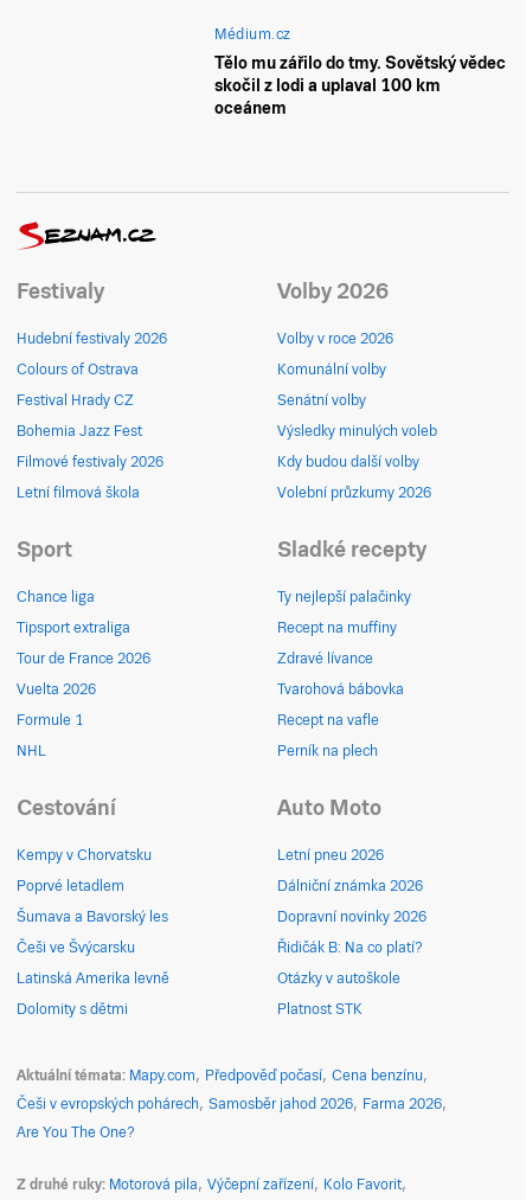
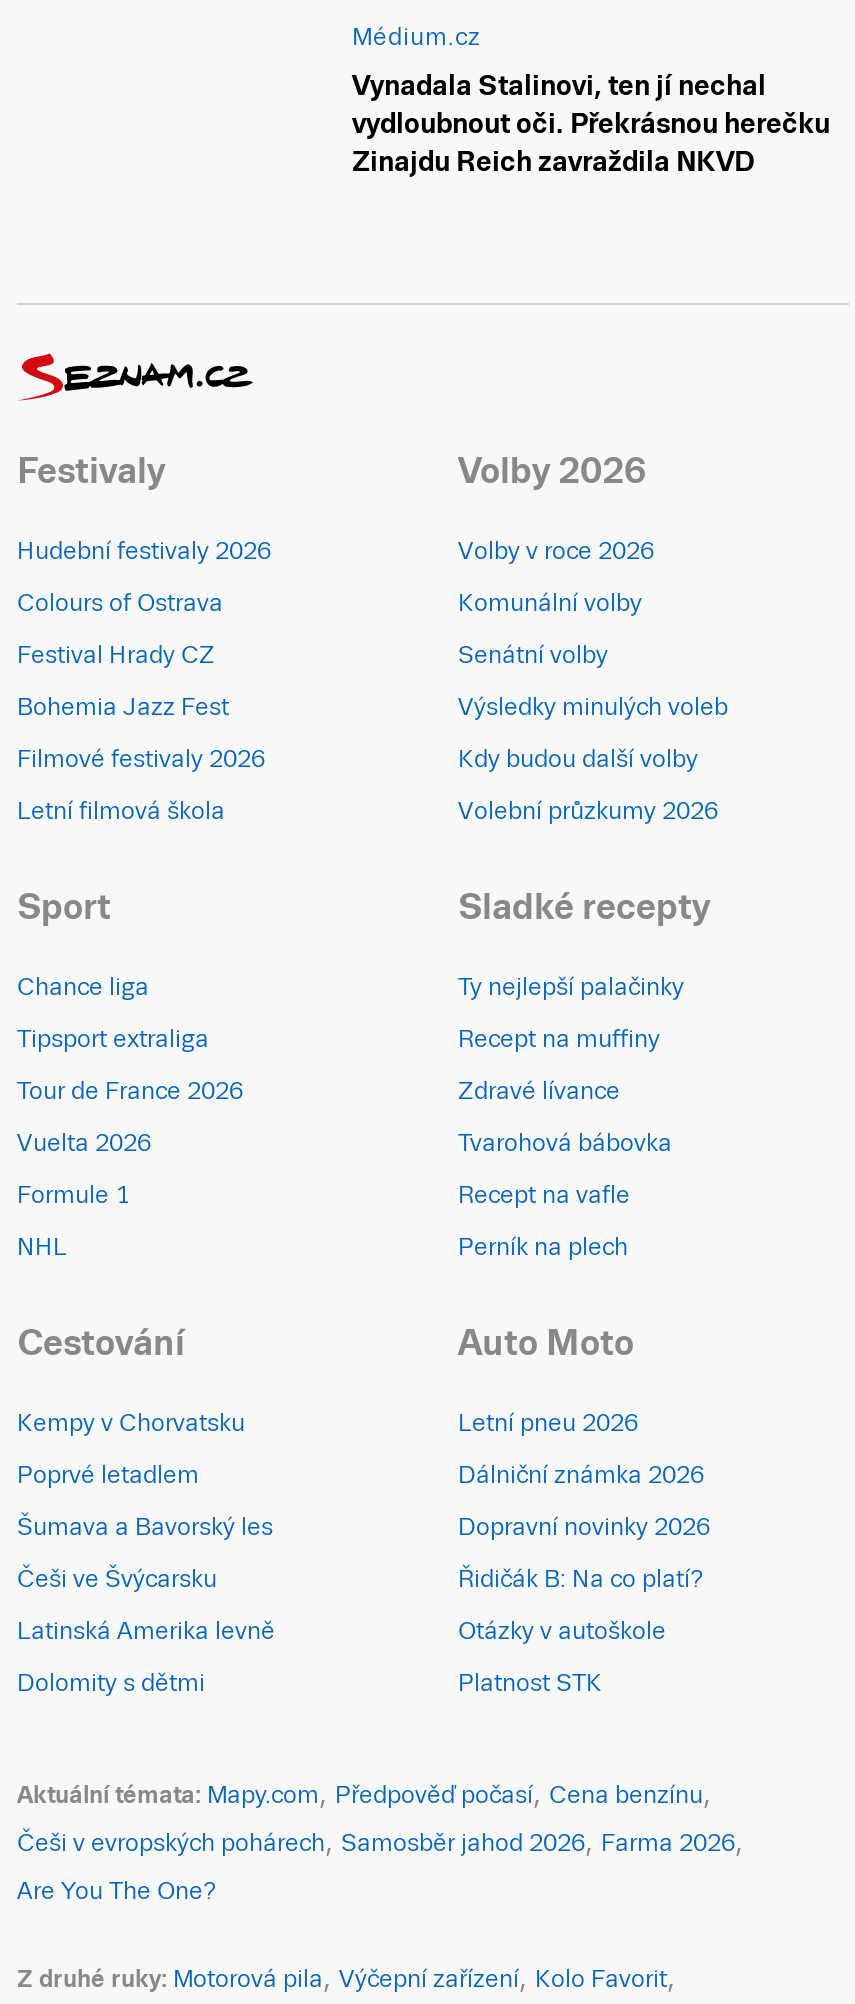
[215,54,506,118] Tělo mu zářilo do tmy. Sovětský vědec | skočil z lodi a uplaval 100 km | oceánem -> [352,70,830,178] Vynadala Stalinovi, ten jí nechal | vydloubnout oči. Překrásnou herečku | Zinajdu Reich zavraždila NKVD

